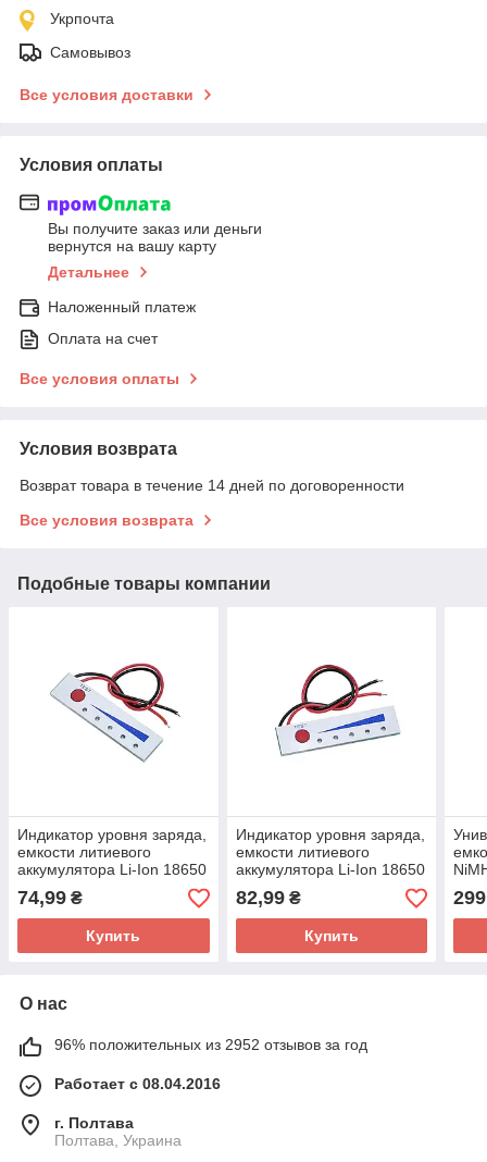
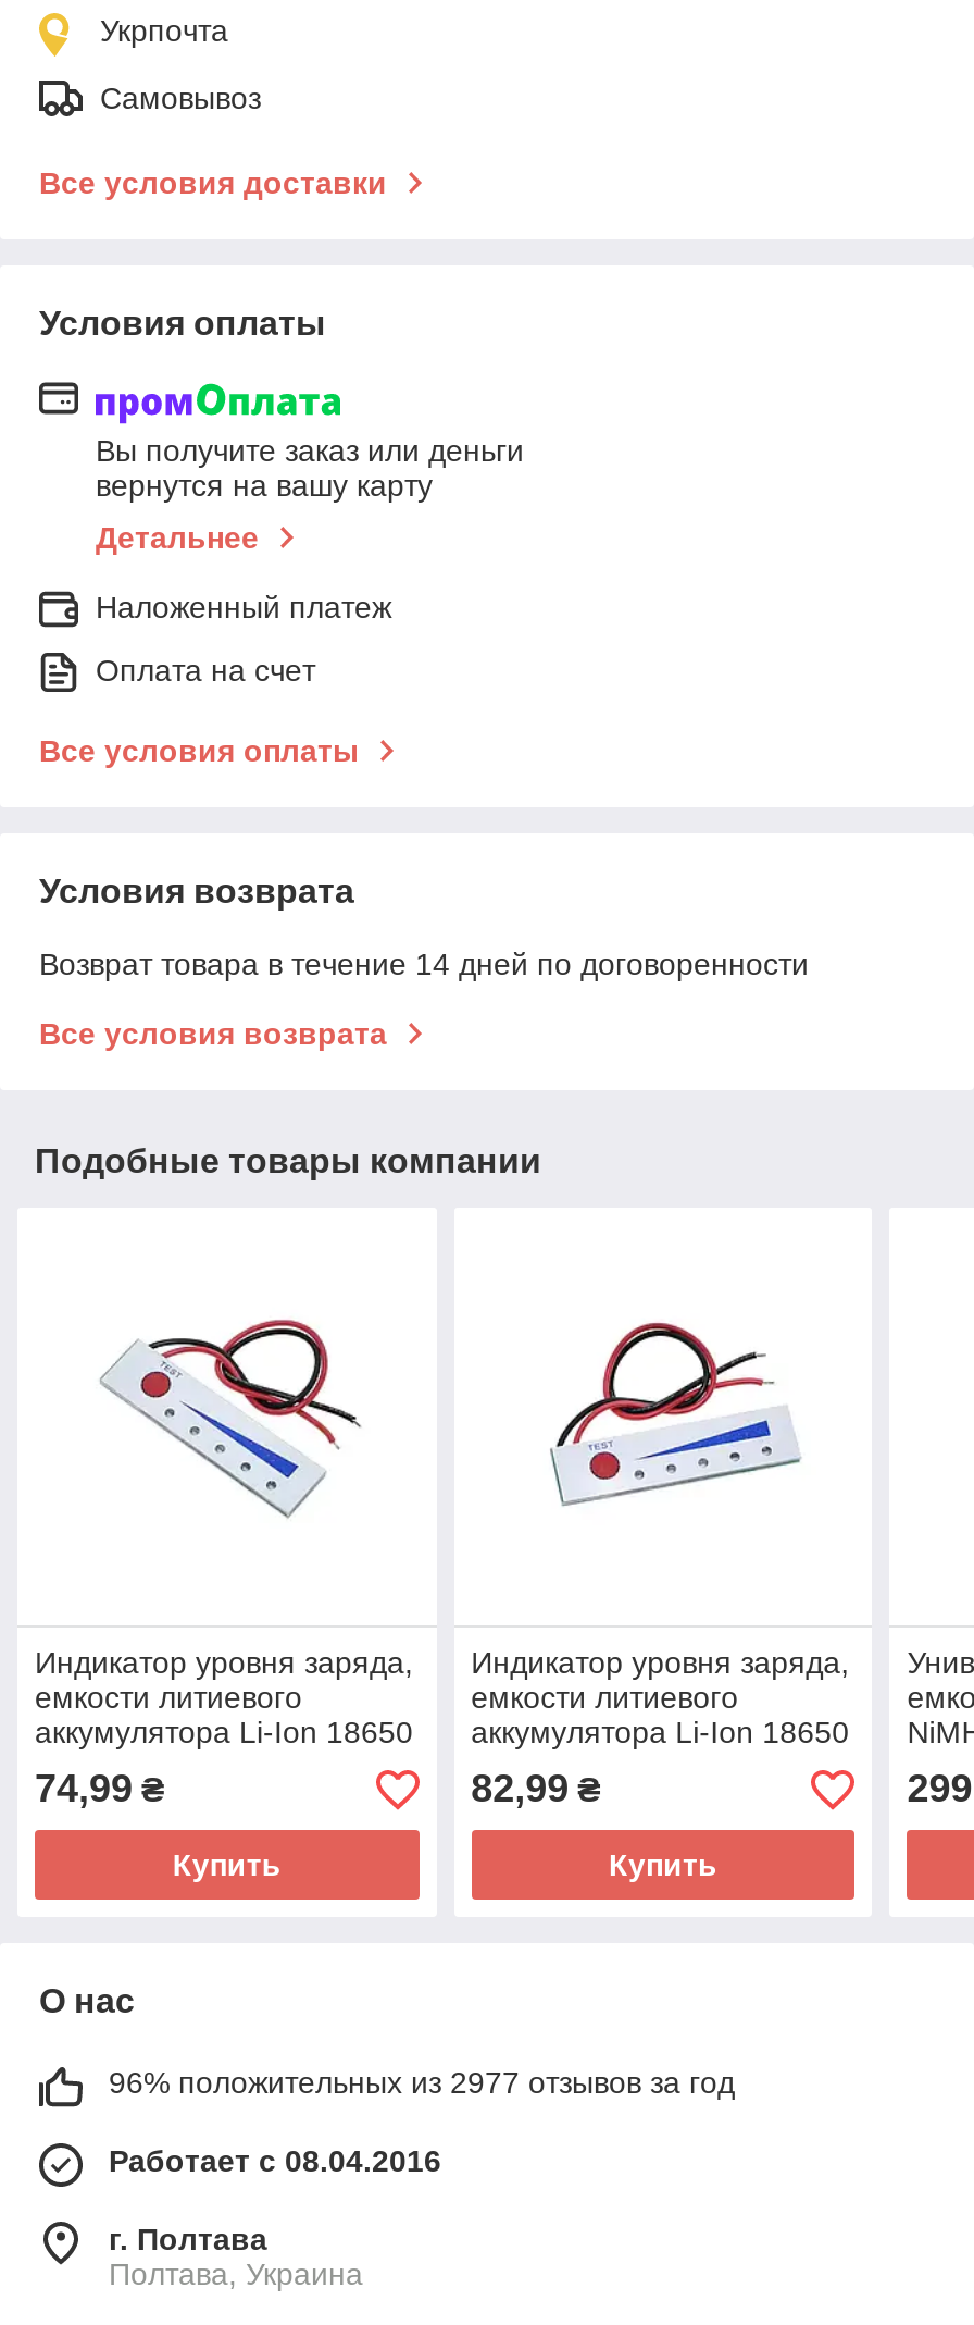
[54,1036,367,1053] 96% положительных из 2952 отзывов за год -> [109,2065,735,2100] 96% положительных из 2977 отзывов за год

